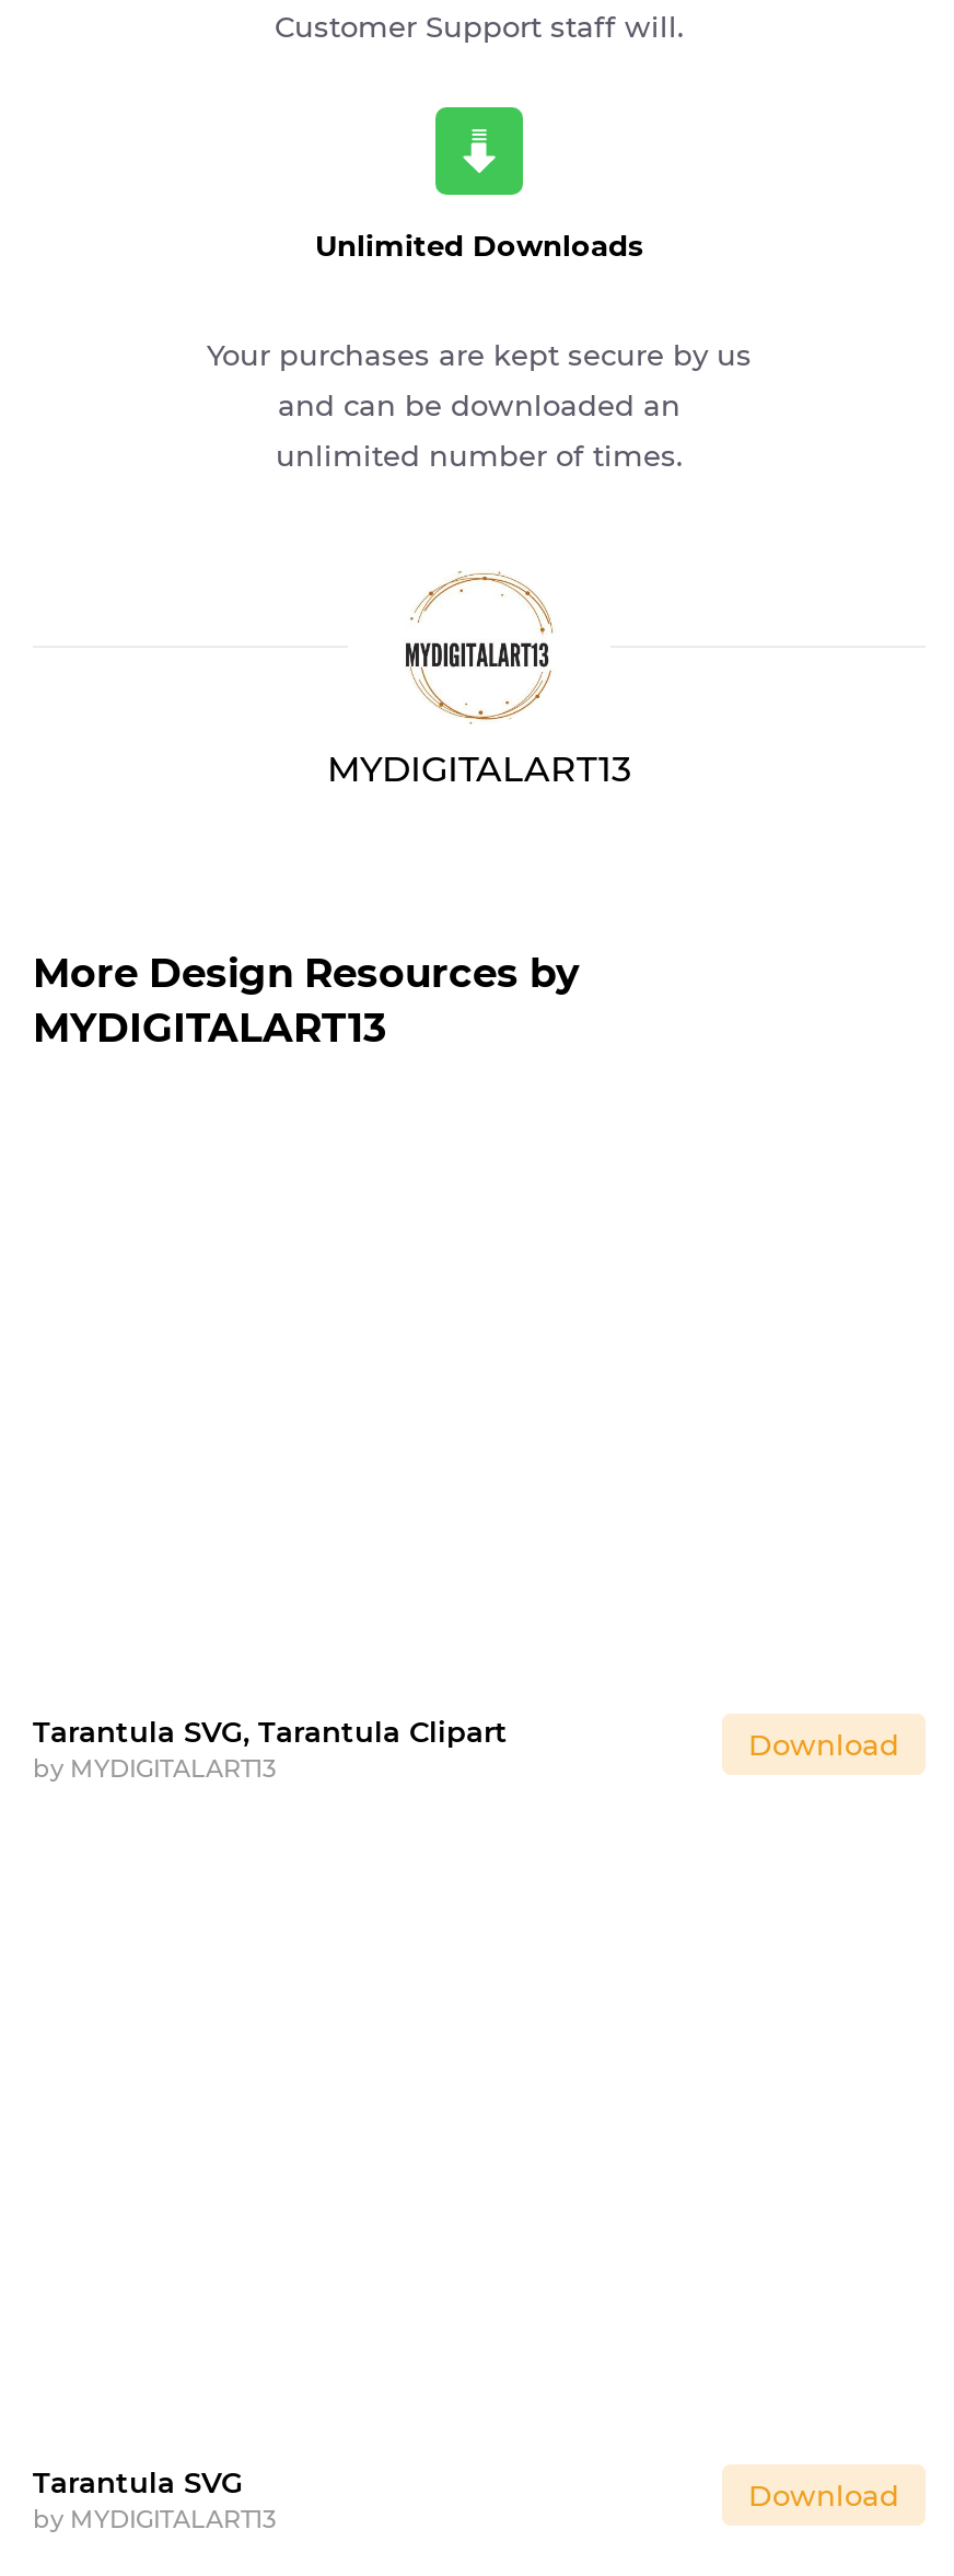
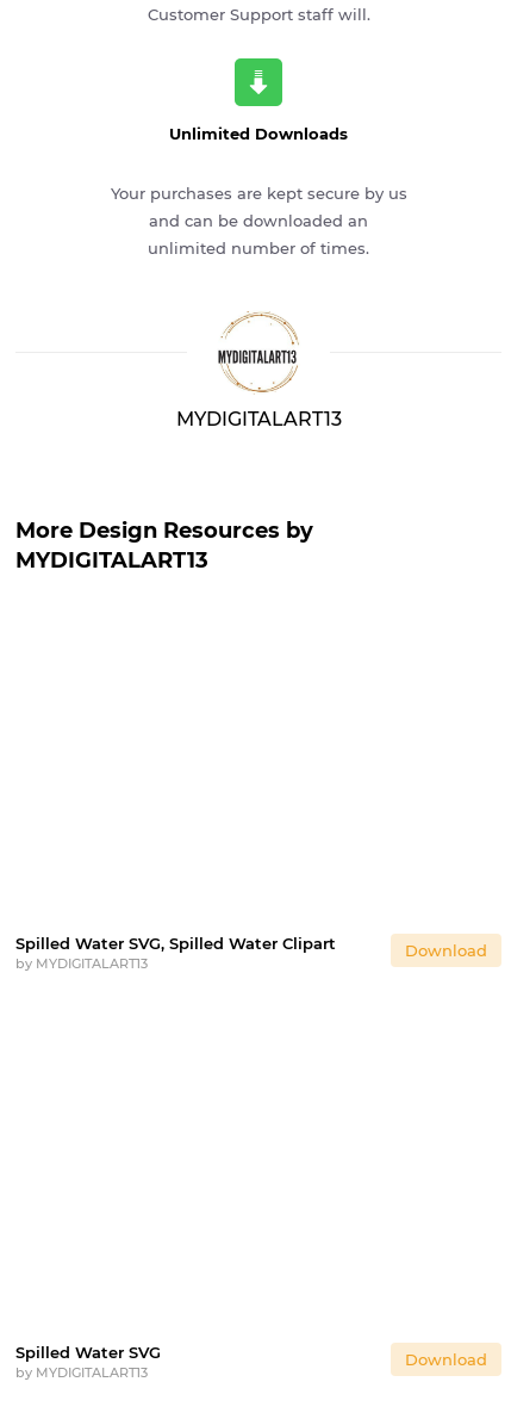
[33,1714,508,1749] Tarantula SVG, Tarantula Clipart -> [15,934,336,953] Spilled Water SVG, Spilled Water Clipart
[33,2465,243,2500] Tarantula SVG -> [15,1343,161,1362] Spilled Water SVG

